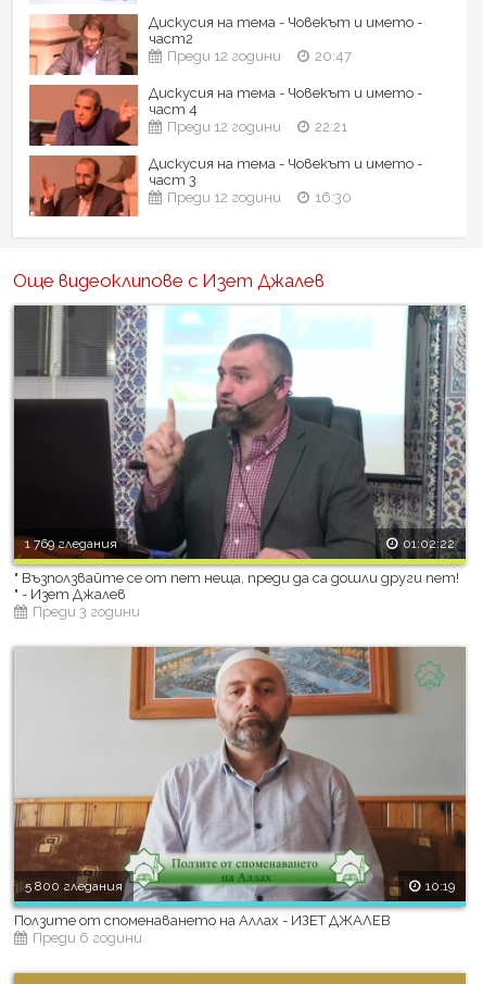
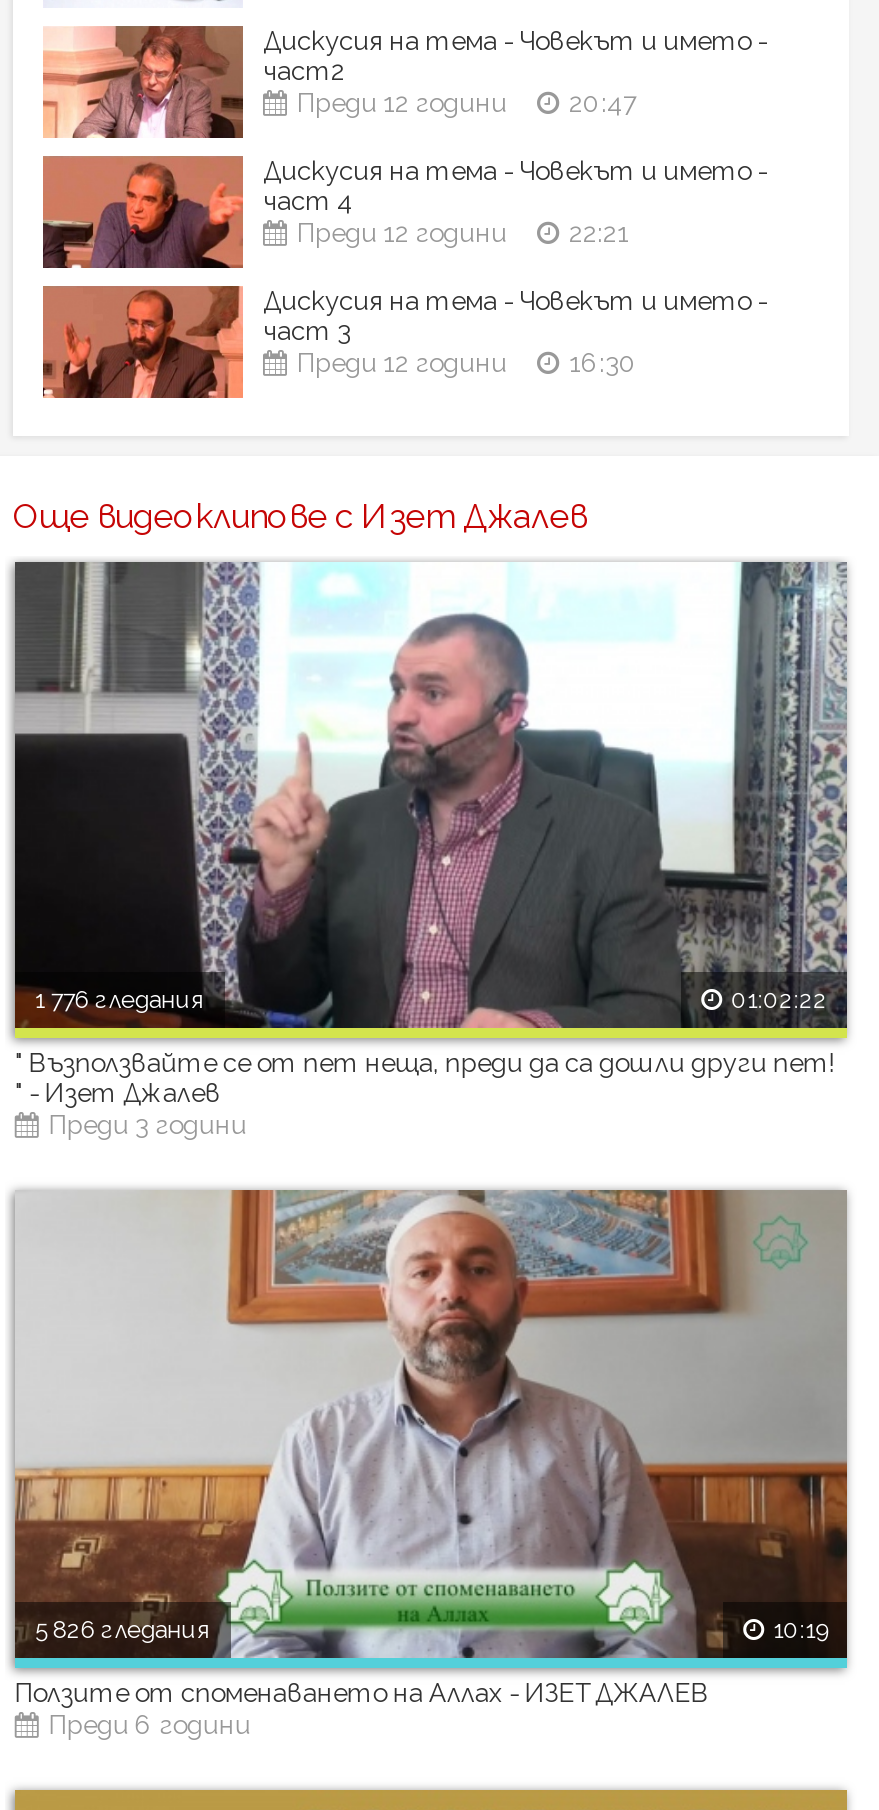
[25,536,117,552] 1 769 гледания -> [35,987,205,1015] 1 776 гледания
[25,878,122,893] 5 800 гледания -> [35,1615,211,1643] 5 826 гледания

